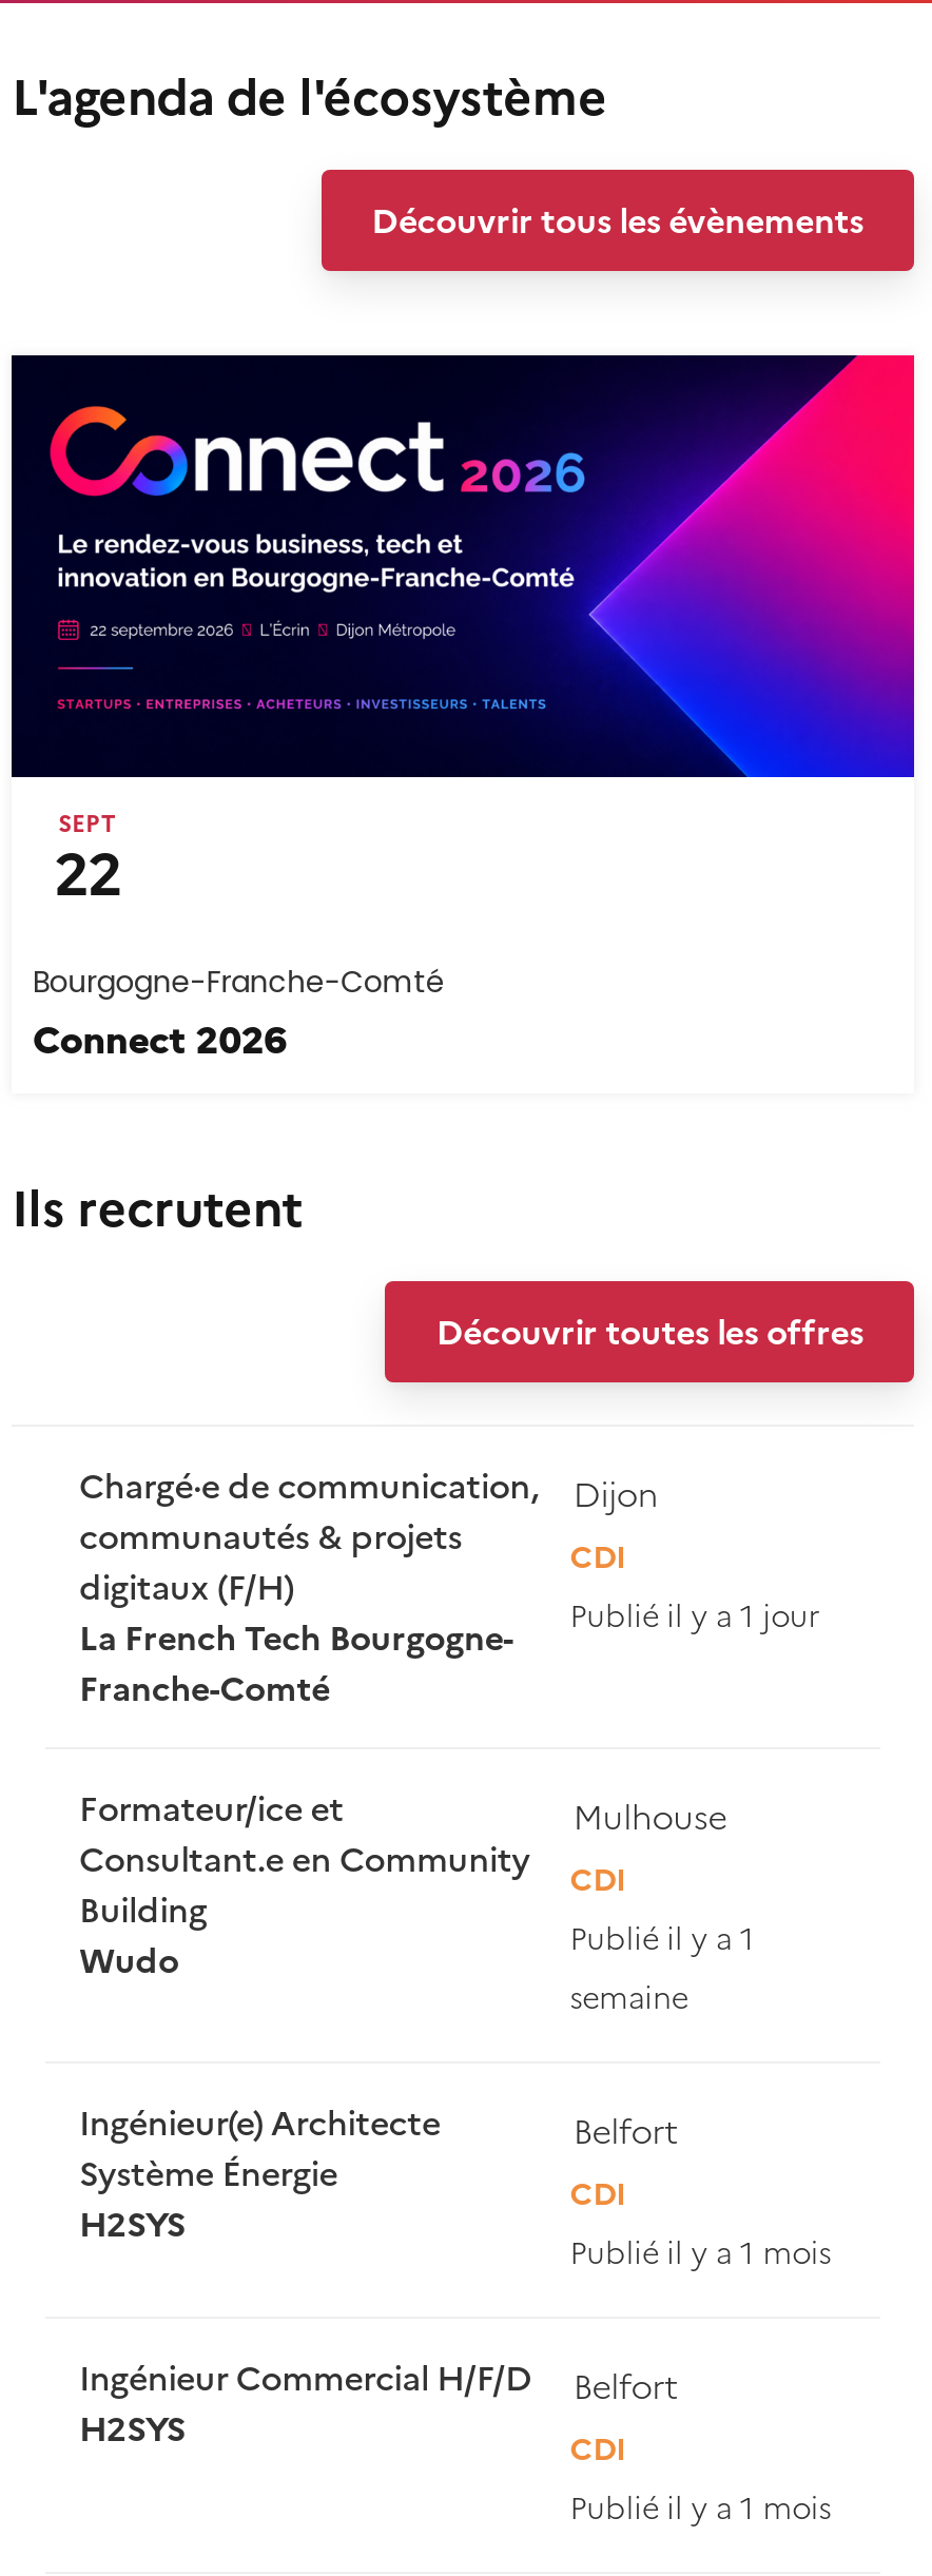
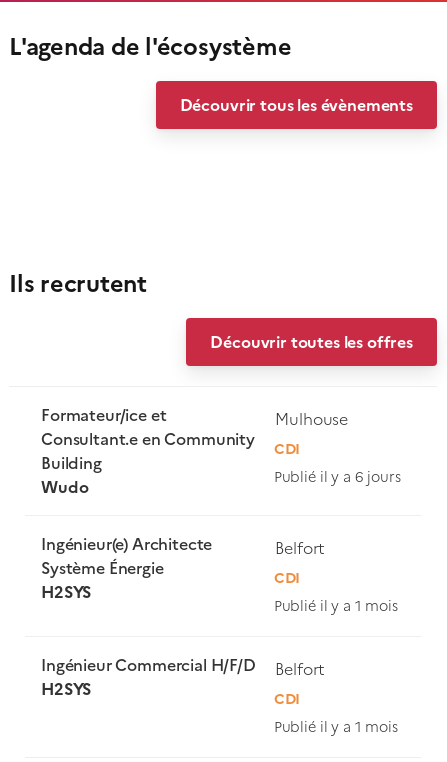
[9,352,916,1067] [image] | SEPT | 22 | Bourgogne-Franche-Comté | Connect 2026 -> none
[79,1459,538,1712] Chargé·e de communication, | communautés & projets | digitaux (F/H) | La French Tech Bourgogne- | Franche-Comté -> none
[570,1468,820,1639] Dijon | CDI | Publié il y a 1 jour -> none
[570,1915,755,2020] Publié il y a 1 | semaine -> [274,466,400,488] Publié il y a 6 jours

